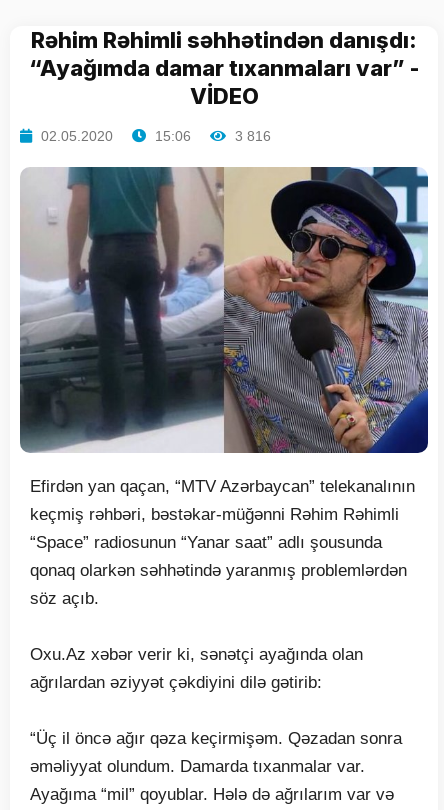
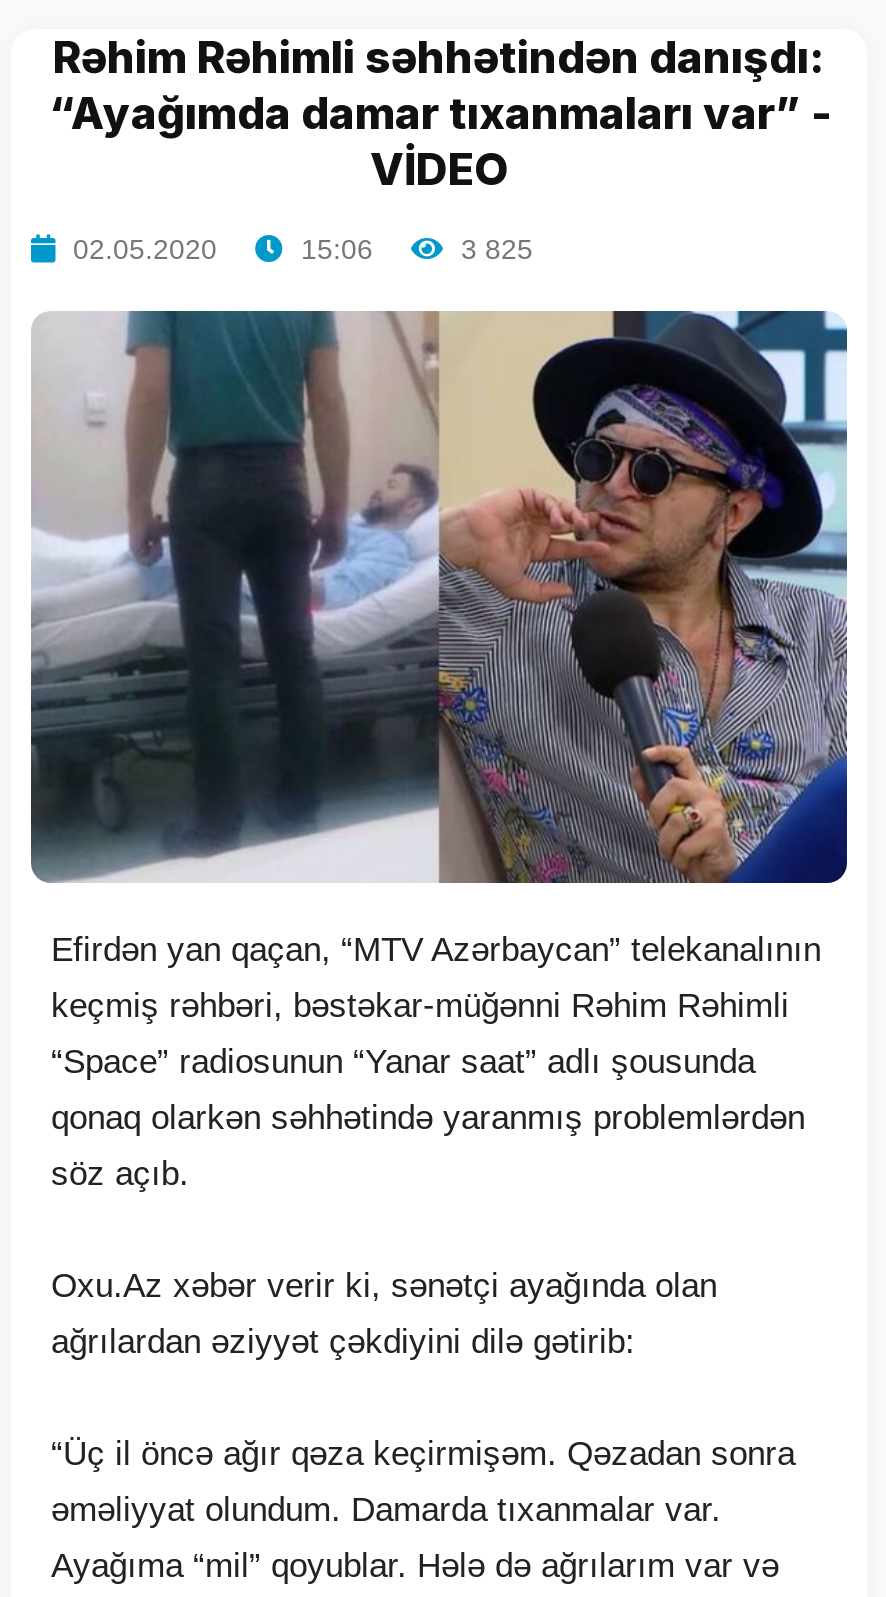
[231,128,271,144] 3 816 -> [453,233,533,265] 3 825

